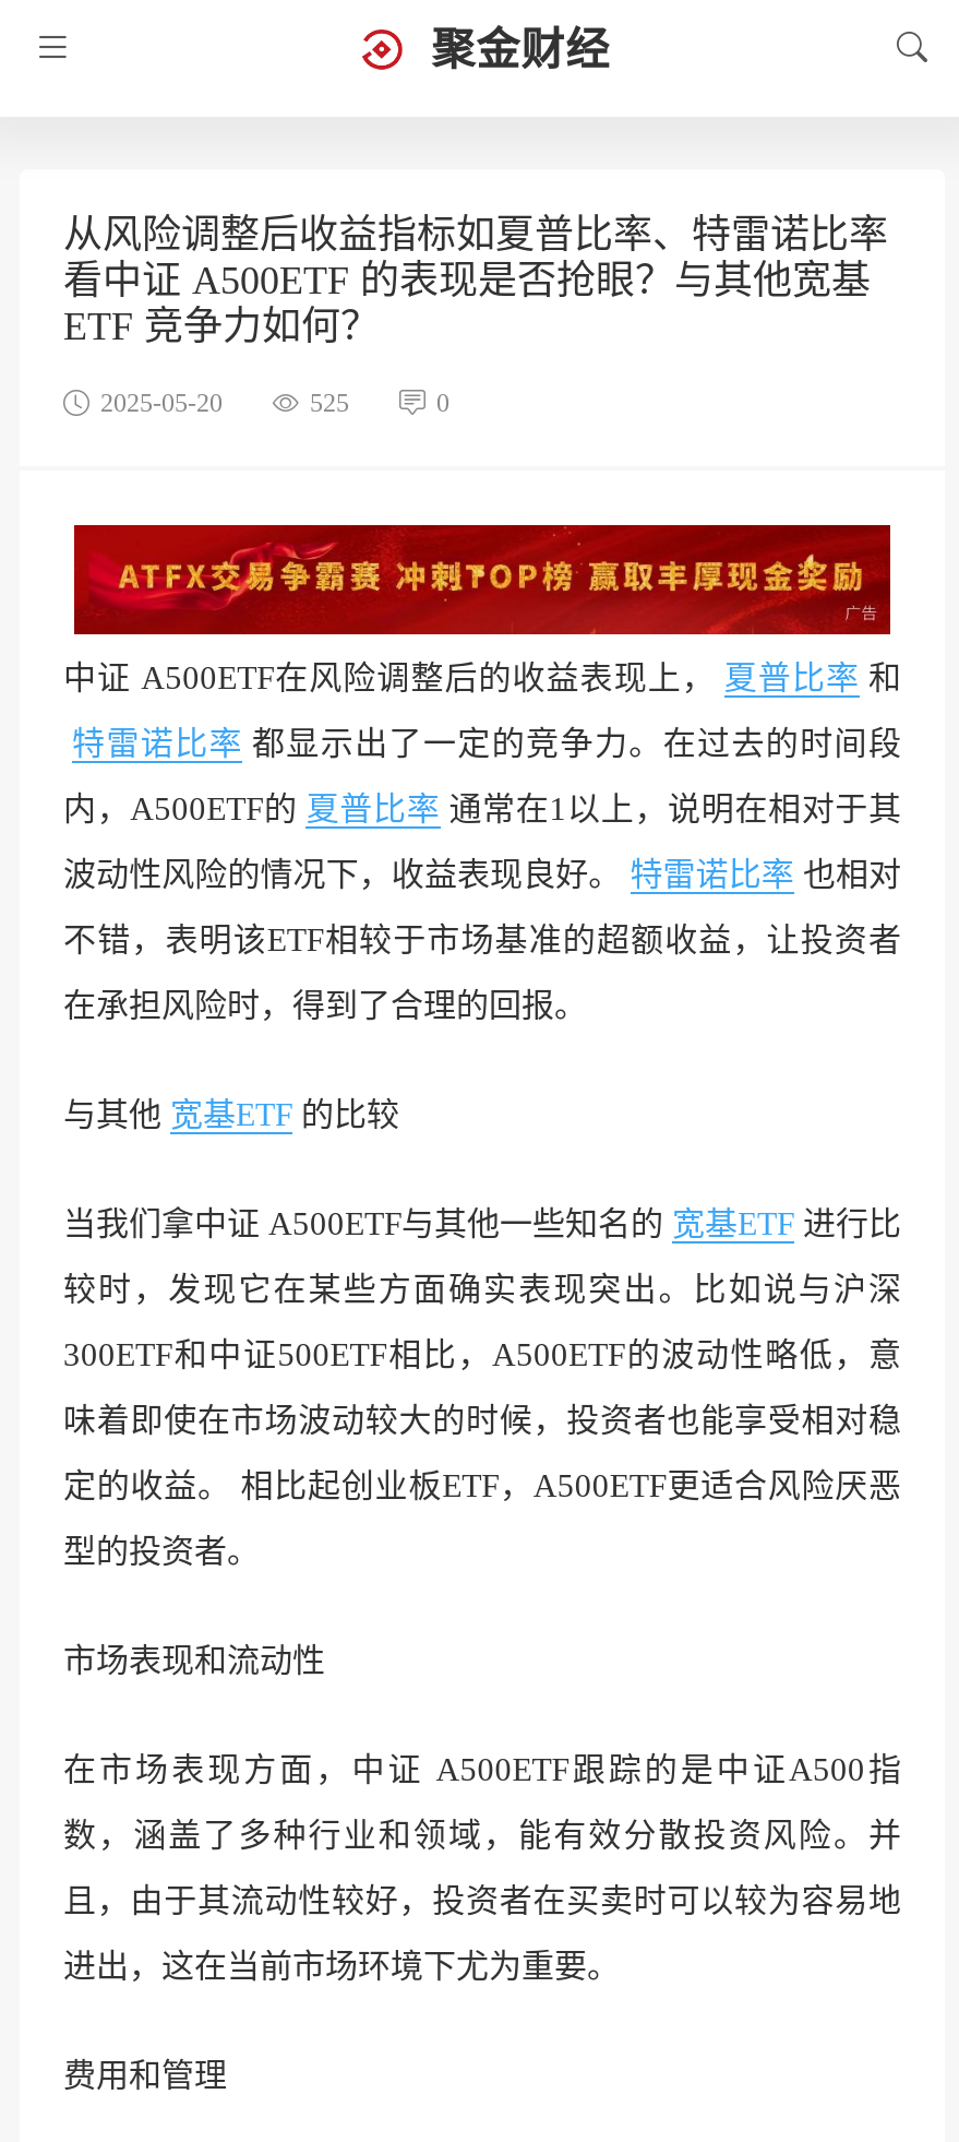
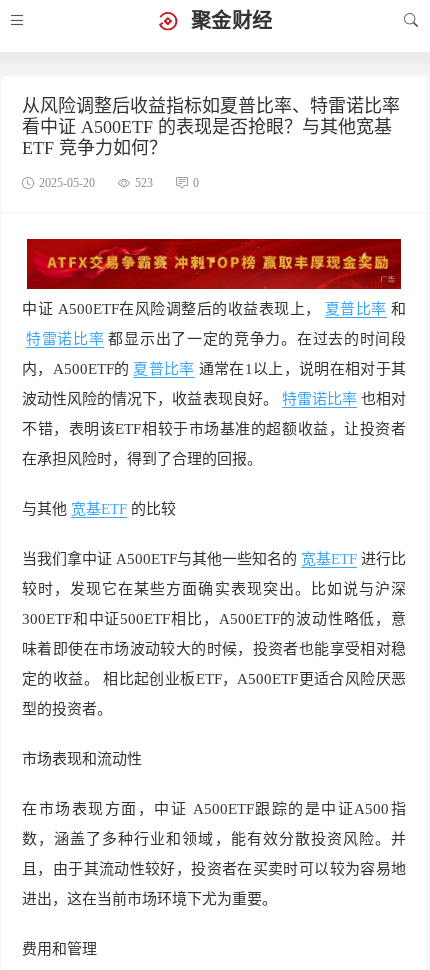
[310,388,349,418] 525 -> [135,176,153,190] 523

